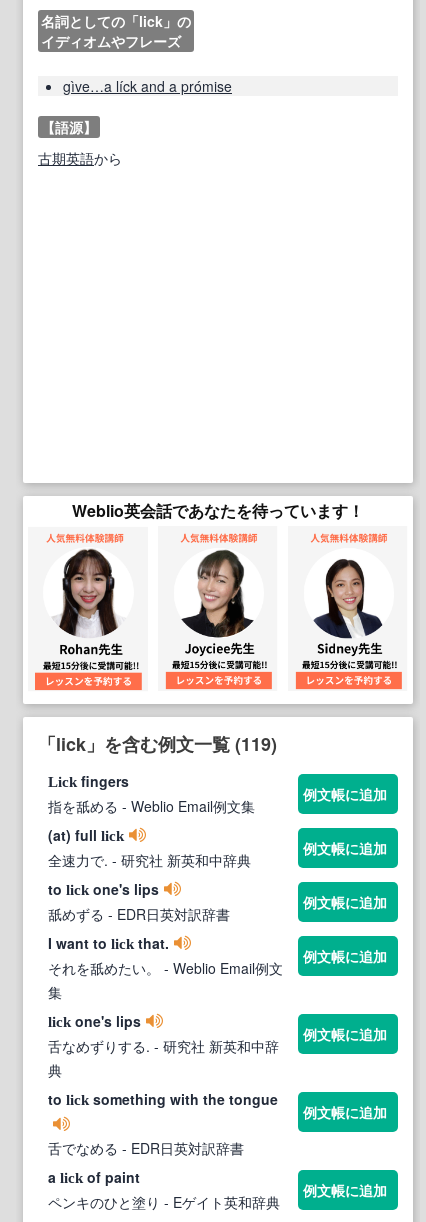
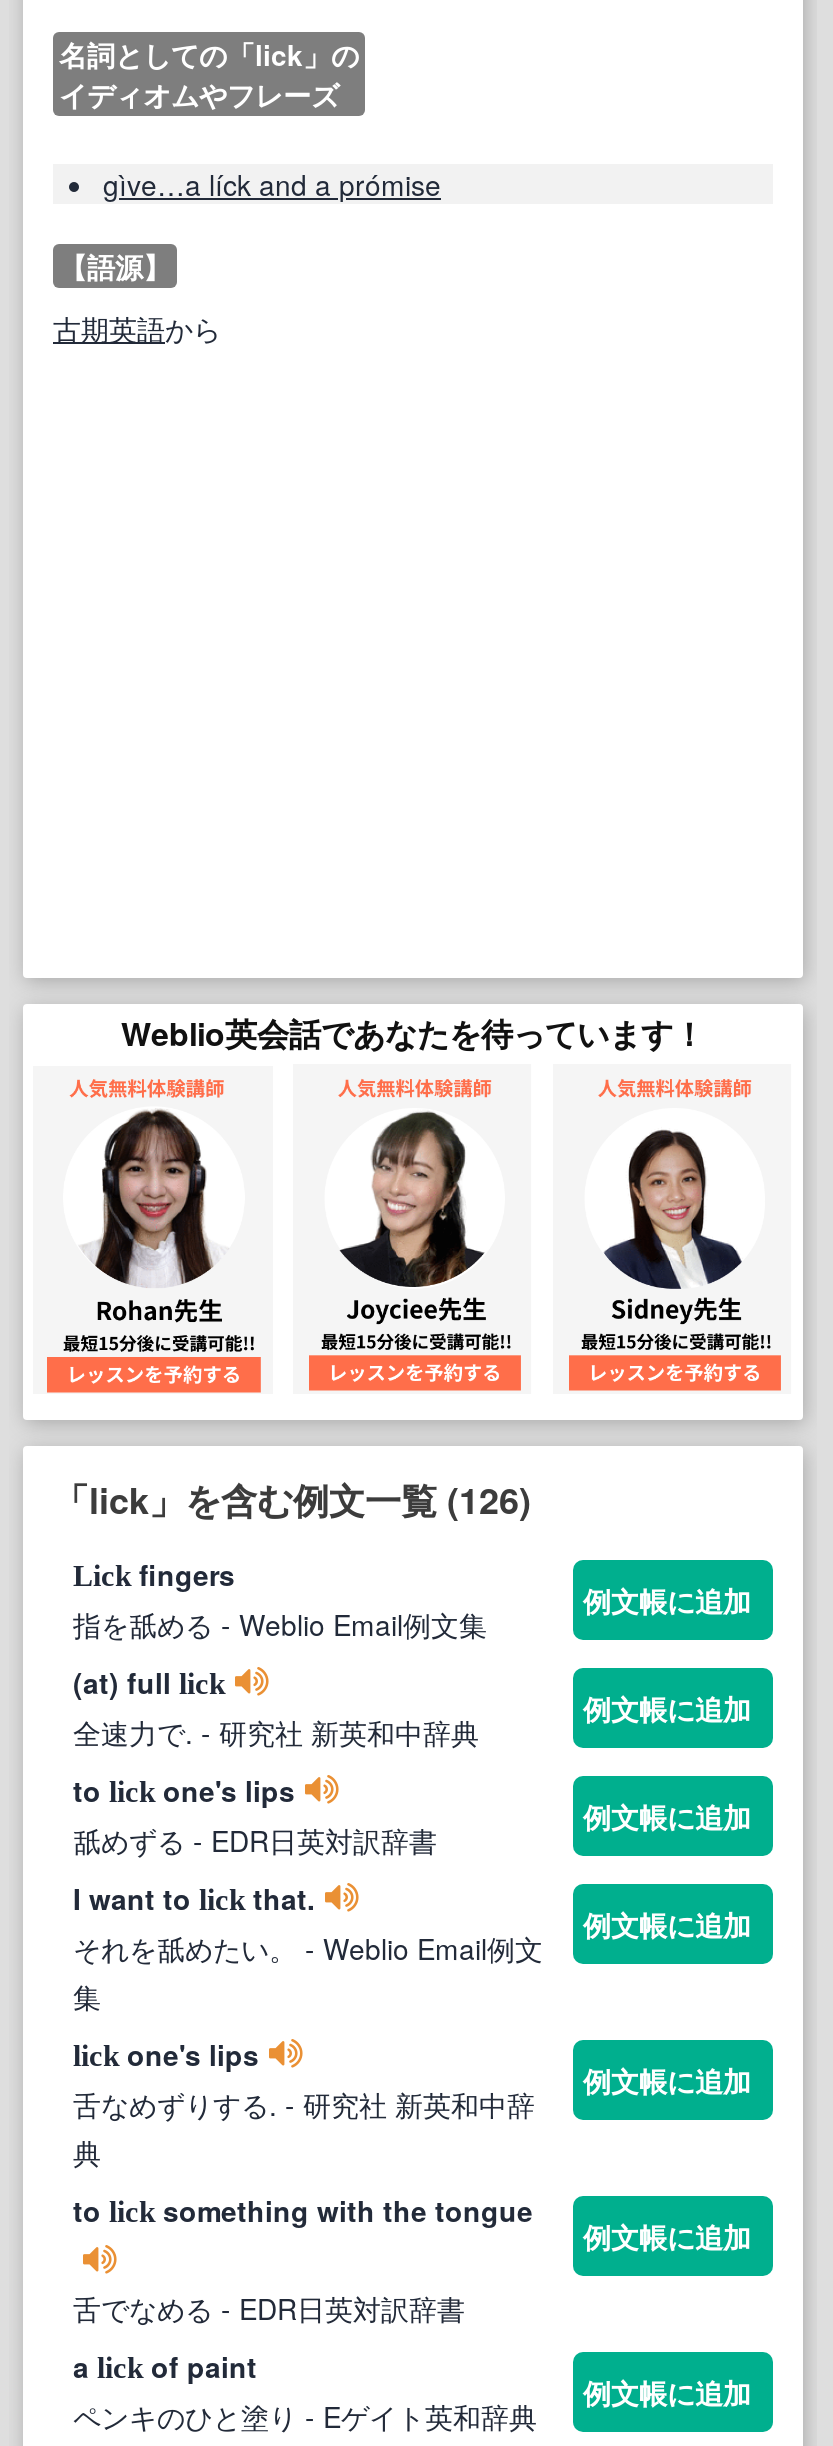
[38,731,277,757] 「lick」を含む例文一覧 (119) -> [53,1474,531,1526] 「lick」を含む例文一覧 (126)

